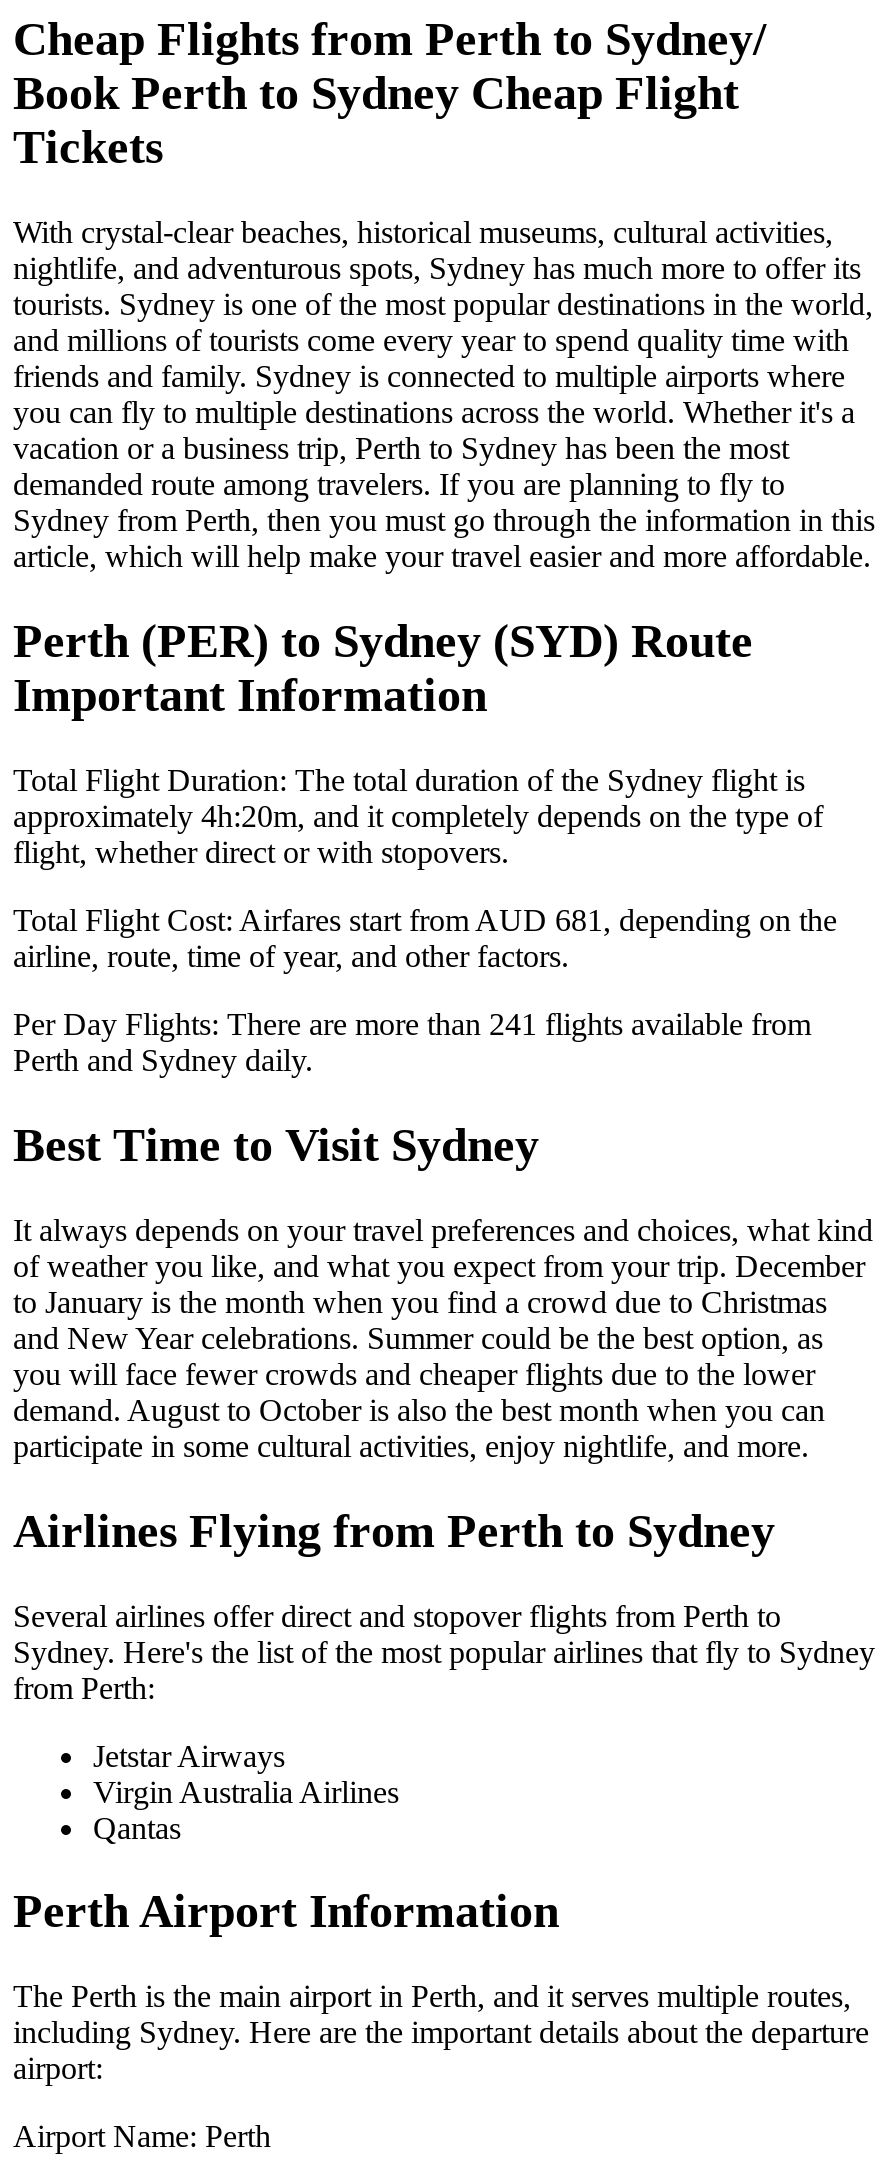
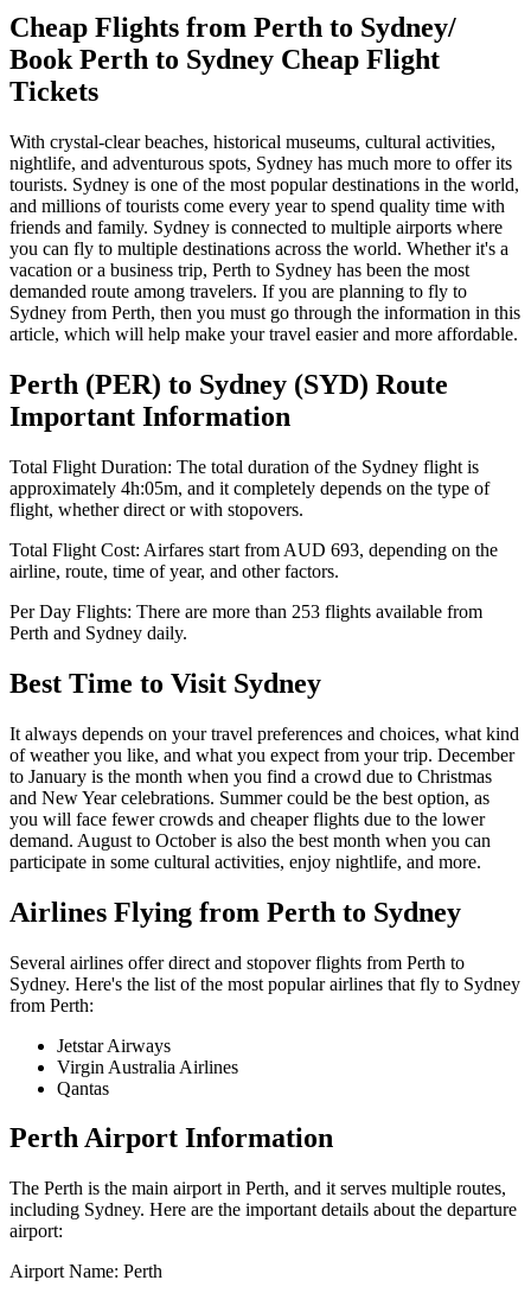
[13,799,823,833] approximately 4h:20m, and it completely depends on the type of -> [9,478,490,498] approximately 4h:05m, and it completely depends on the type of
[13,903,837,937] Total Flight Cost: Airfares start from AUD 681, depending on the -> [9,540,498,560] Total Flight Cost: Airfares start from AUD 693, depending on the
[13,1007,811,1041] Per Day Flights: There are more than 241 flights available from -> [9,601,482,621] Per Day Flights: There are more than 253 flights available from

